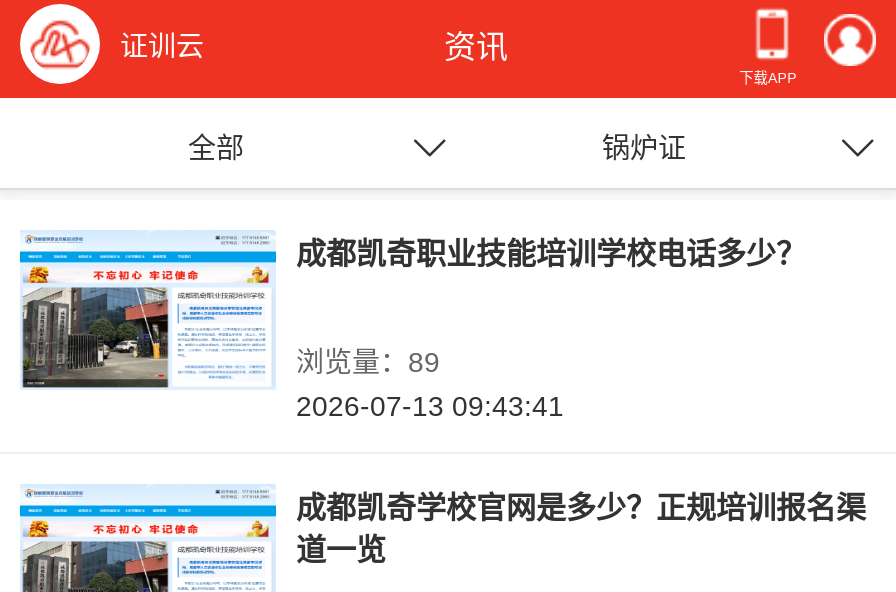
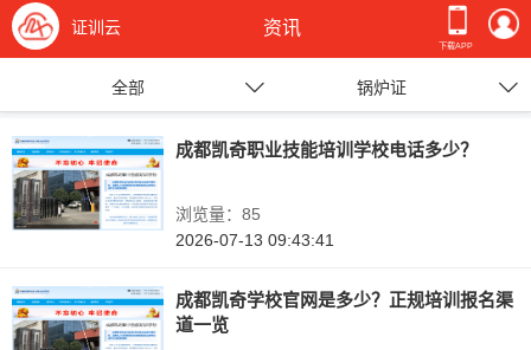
[296,346,440,378] 浏览量：89 -> [175,205,261,223] 浏览量：85

